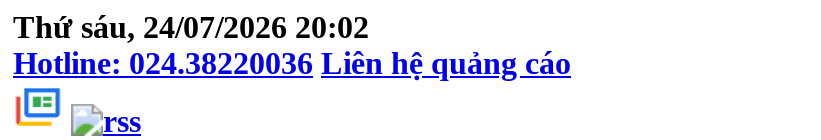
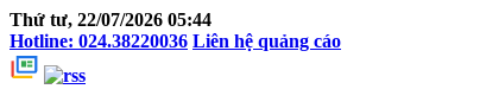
[13,10,369,44] Thứ sáu, 24/07/2026 20:02 -> [10,9,212,30] Thứ tư, 22/07/2026 05:44

